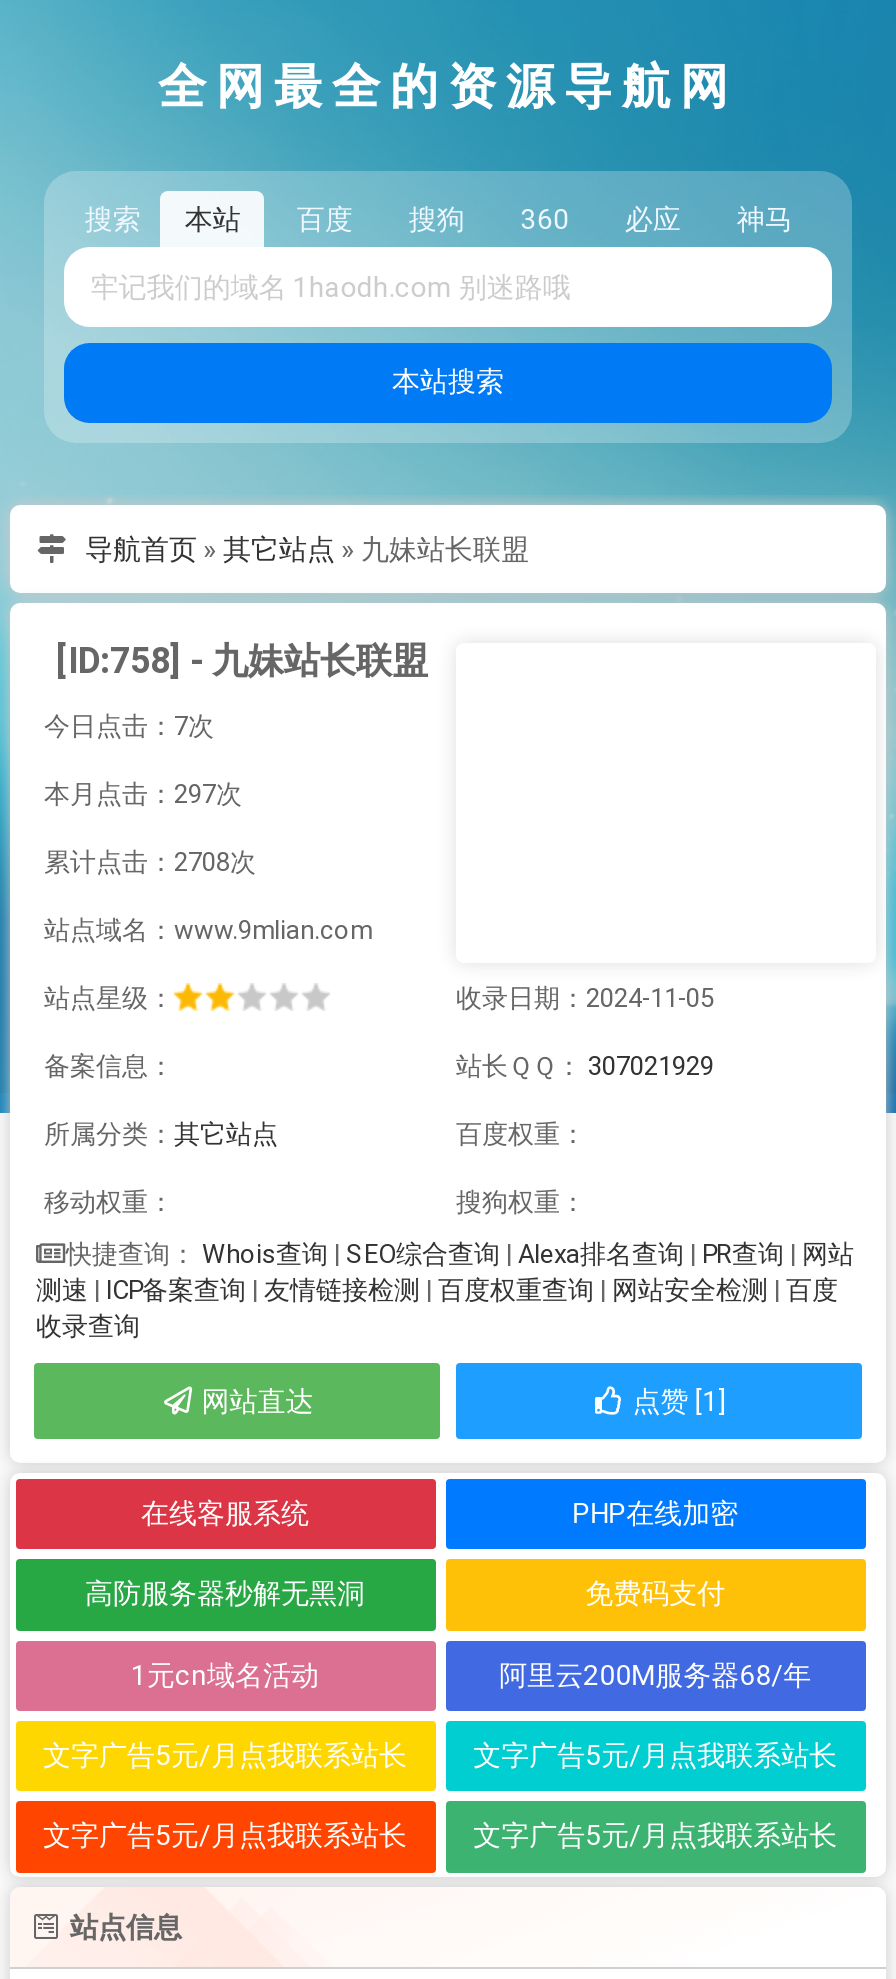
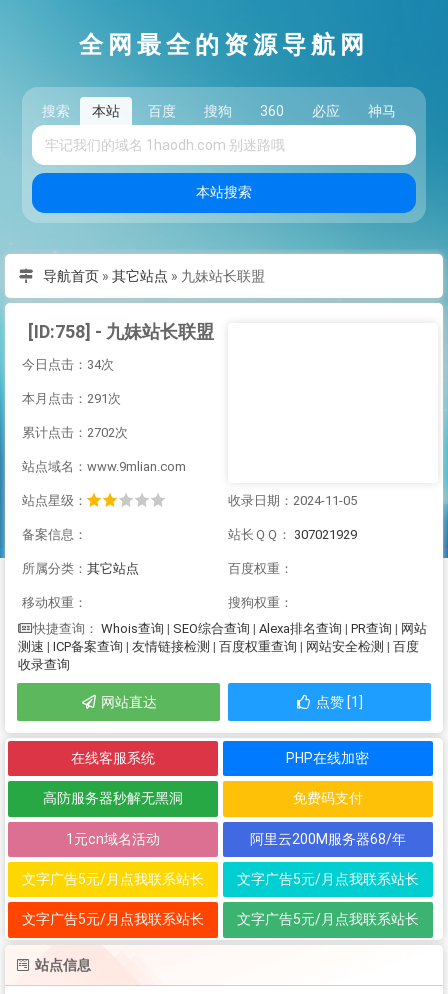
[44,711,214,741] 今日点击：7次 -> [22,357,114,372] 今日点击：34次
[44,779,242,809] 本月点击：297次 -> [22,391,121,406] 本月点击：291次
[44,847,256,877] 累计点击：2708次 -> [22,425,128,440] 累计点击：2702次

